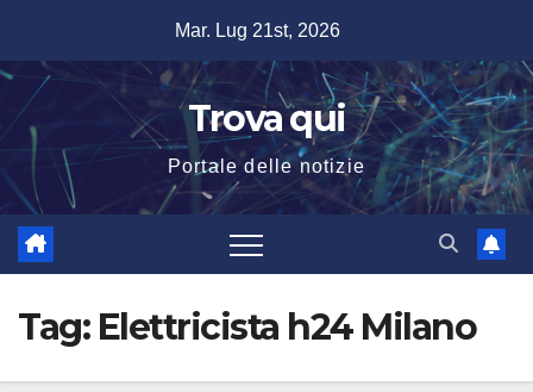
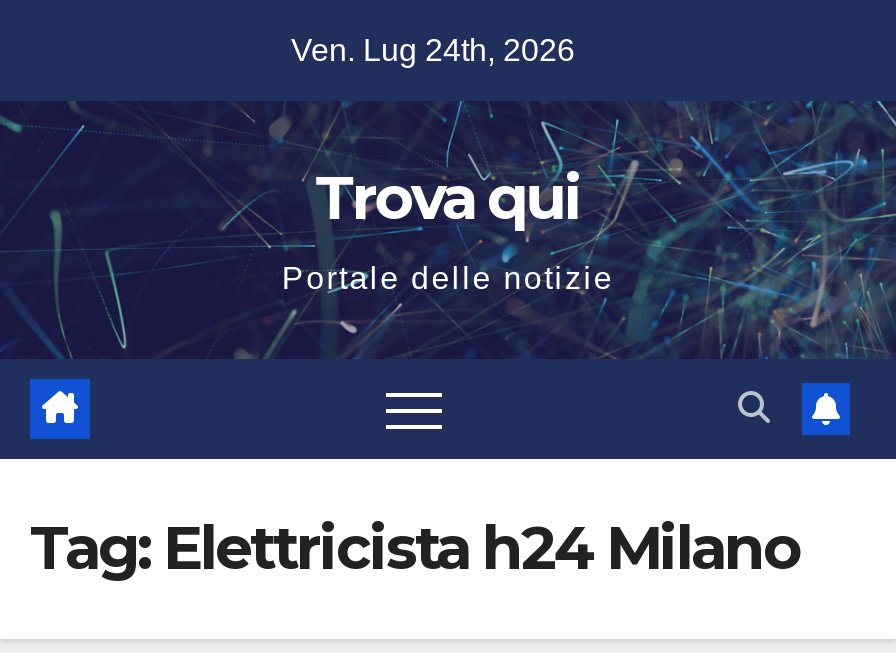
[175,20,340,41] Mar. Lug 21st, 2026 -> [291,33,575,67] Ven. Lug 24th, 2026

